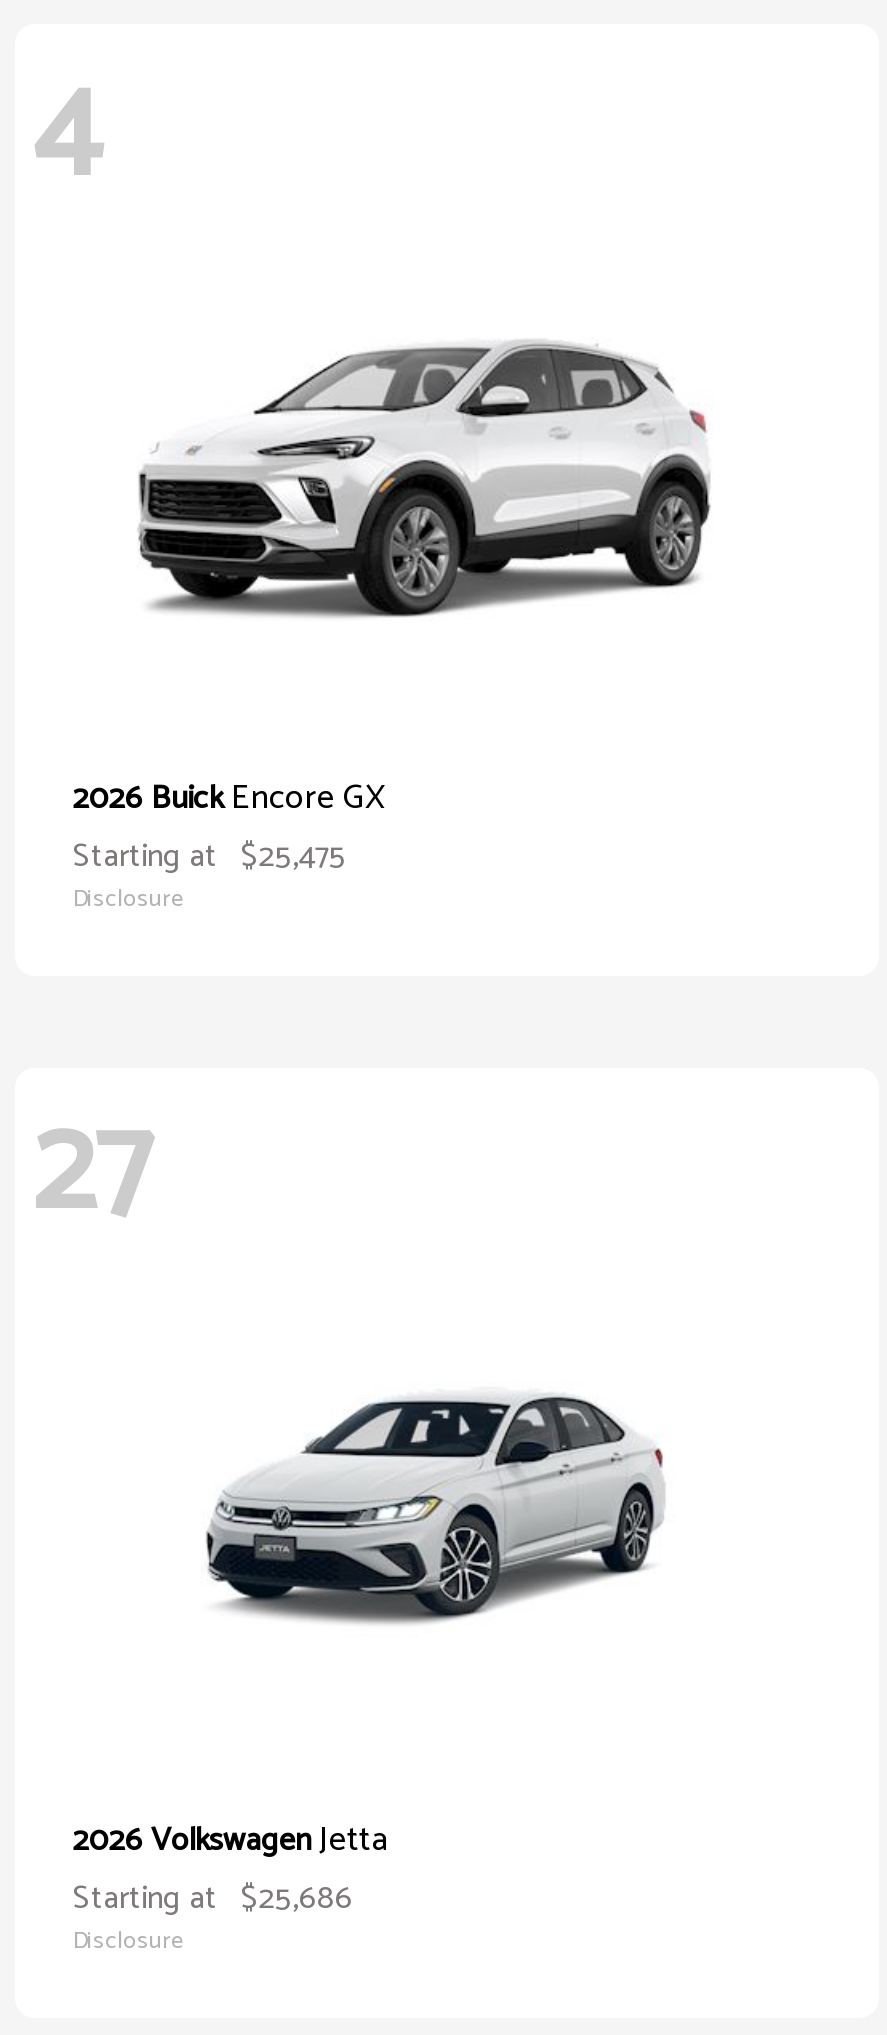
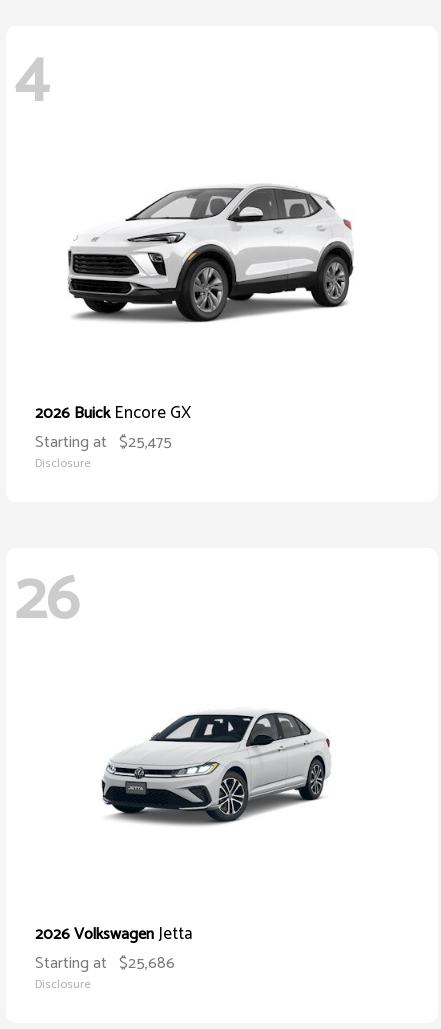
[33,1068,153,1278] 27 -> [15,548,79,653] 26

